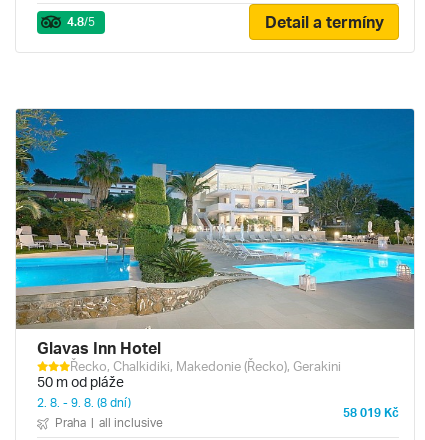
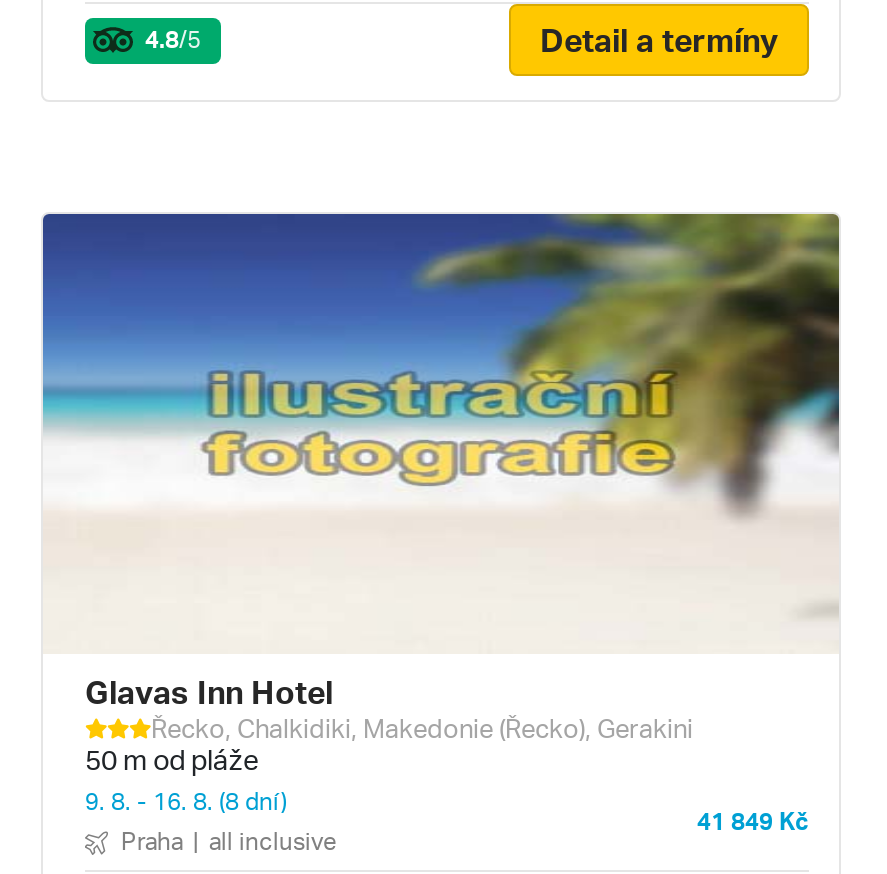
[15,108,415,330] [image] -> [41,212,841,654] [image]
[37,395,131,410] 2. 8. - 9. 8. (8 dní) -> [85,786,287,816] 9. 8. - 16. 8. (8 dní)
[343,405,399,420] 58 019 Kč -> [697,806,809,836] 41 849 Kč

